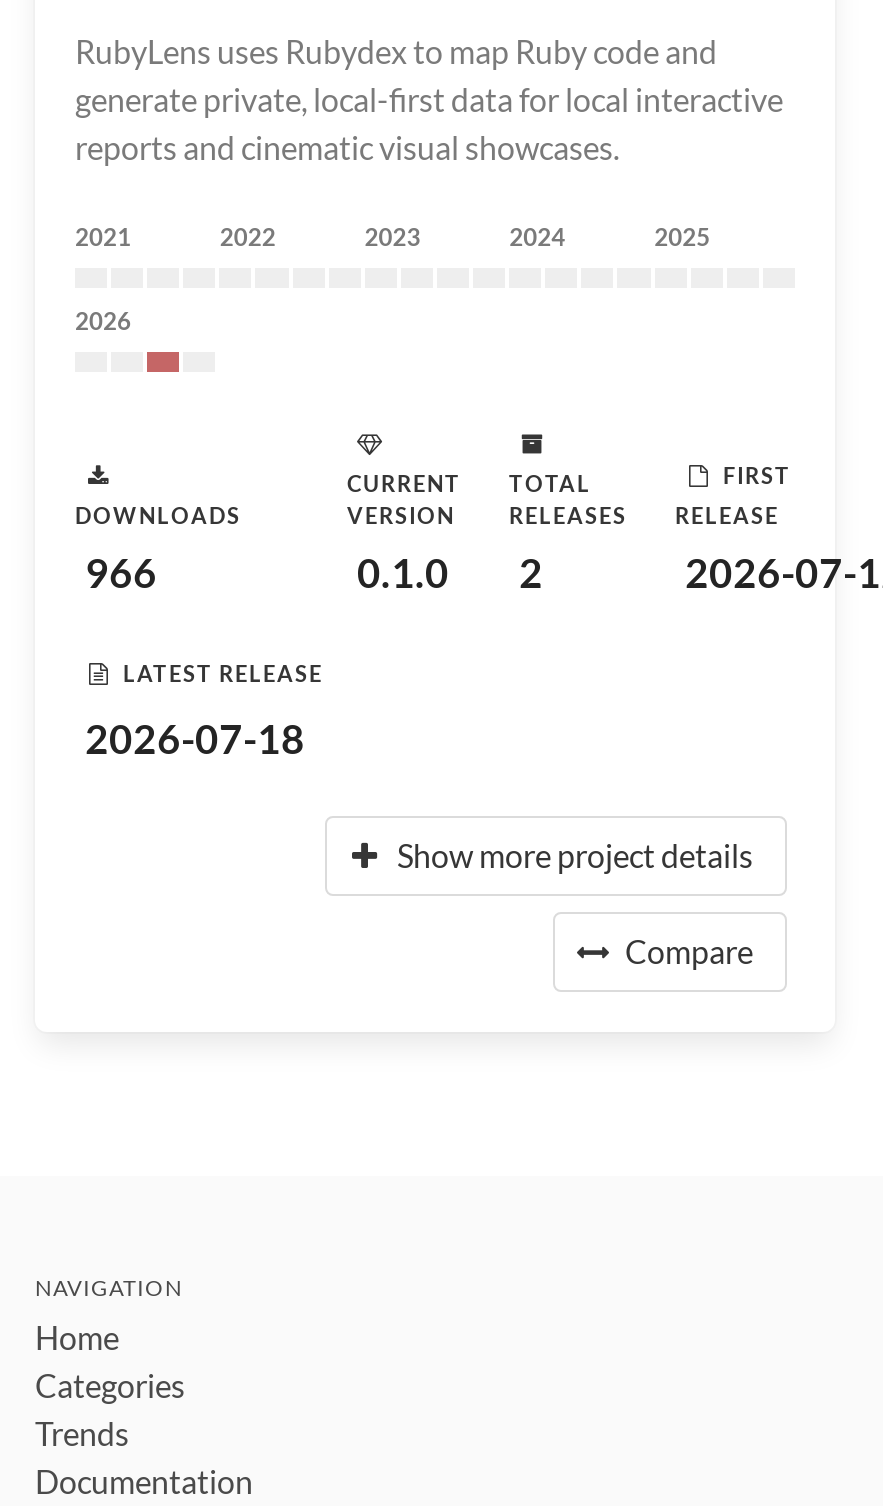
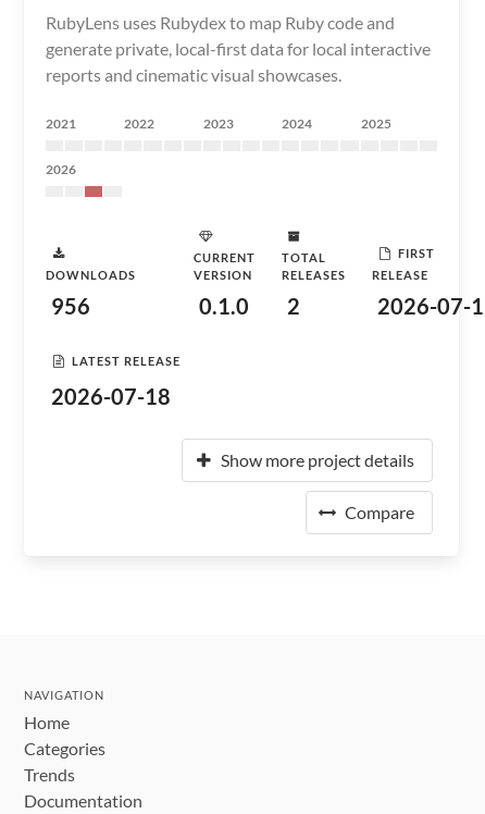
[85,548,157,596] 966 -> [51,293,90,319] 956

